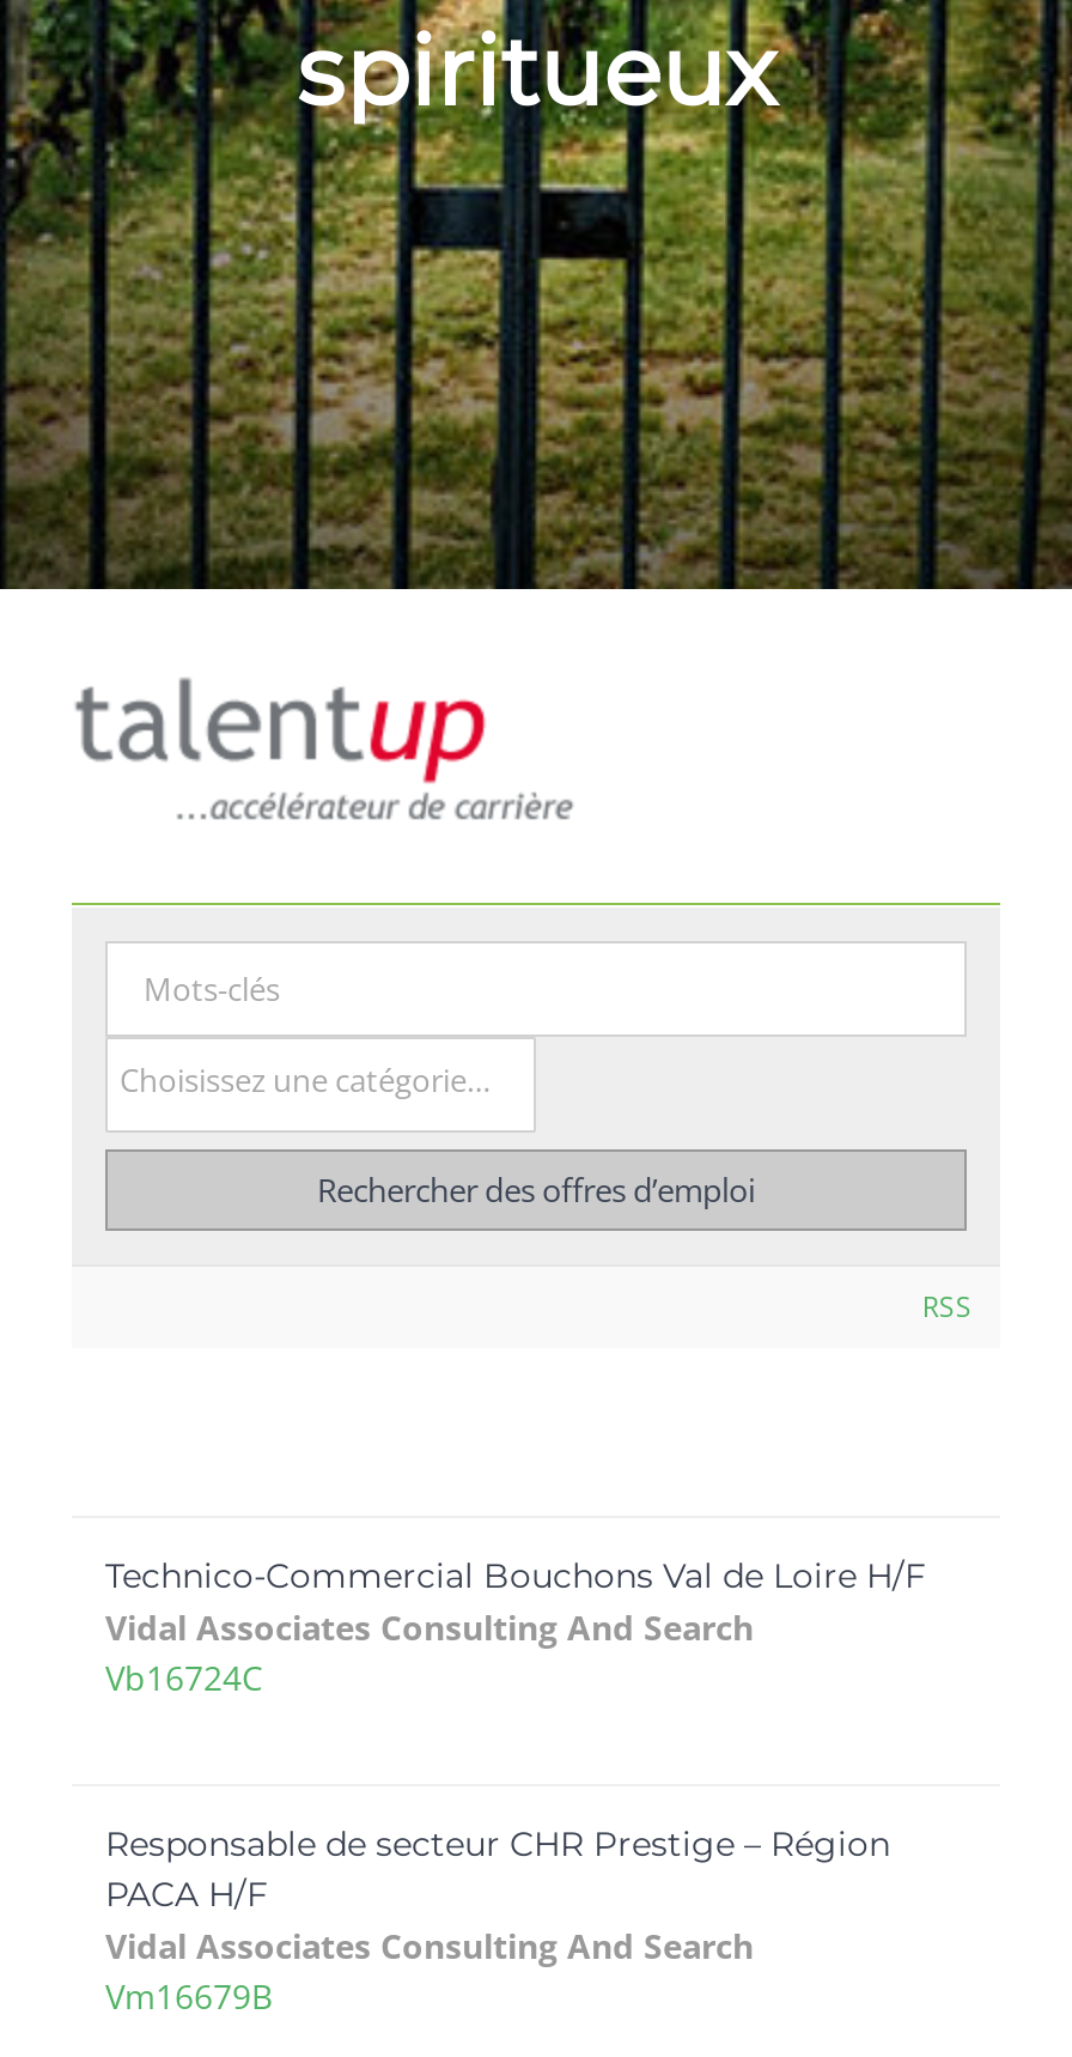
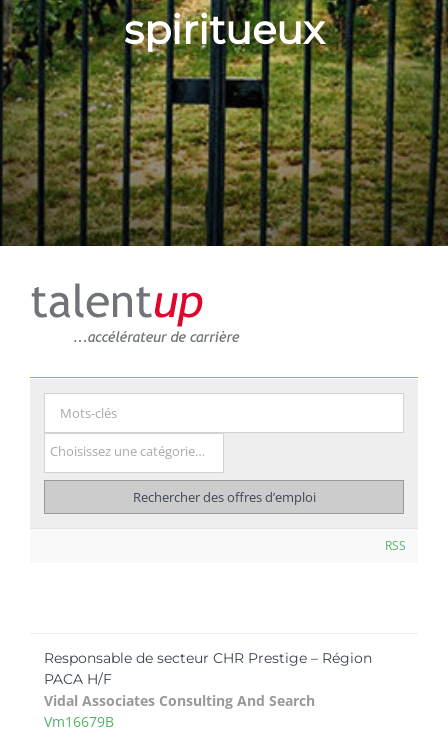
[105,1555,926,1701] Technico-Commercial Bouchons Val de Loire H/F | Vidal Associates Consulting And Search | Vb16724C -> none

